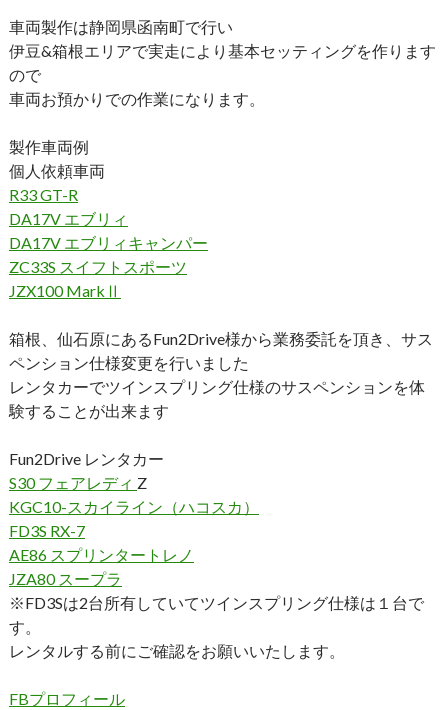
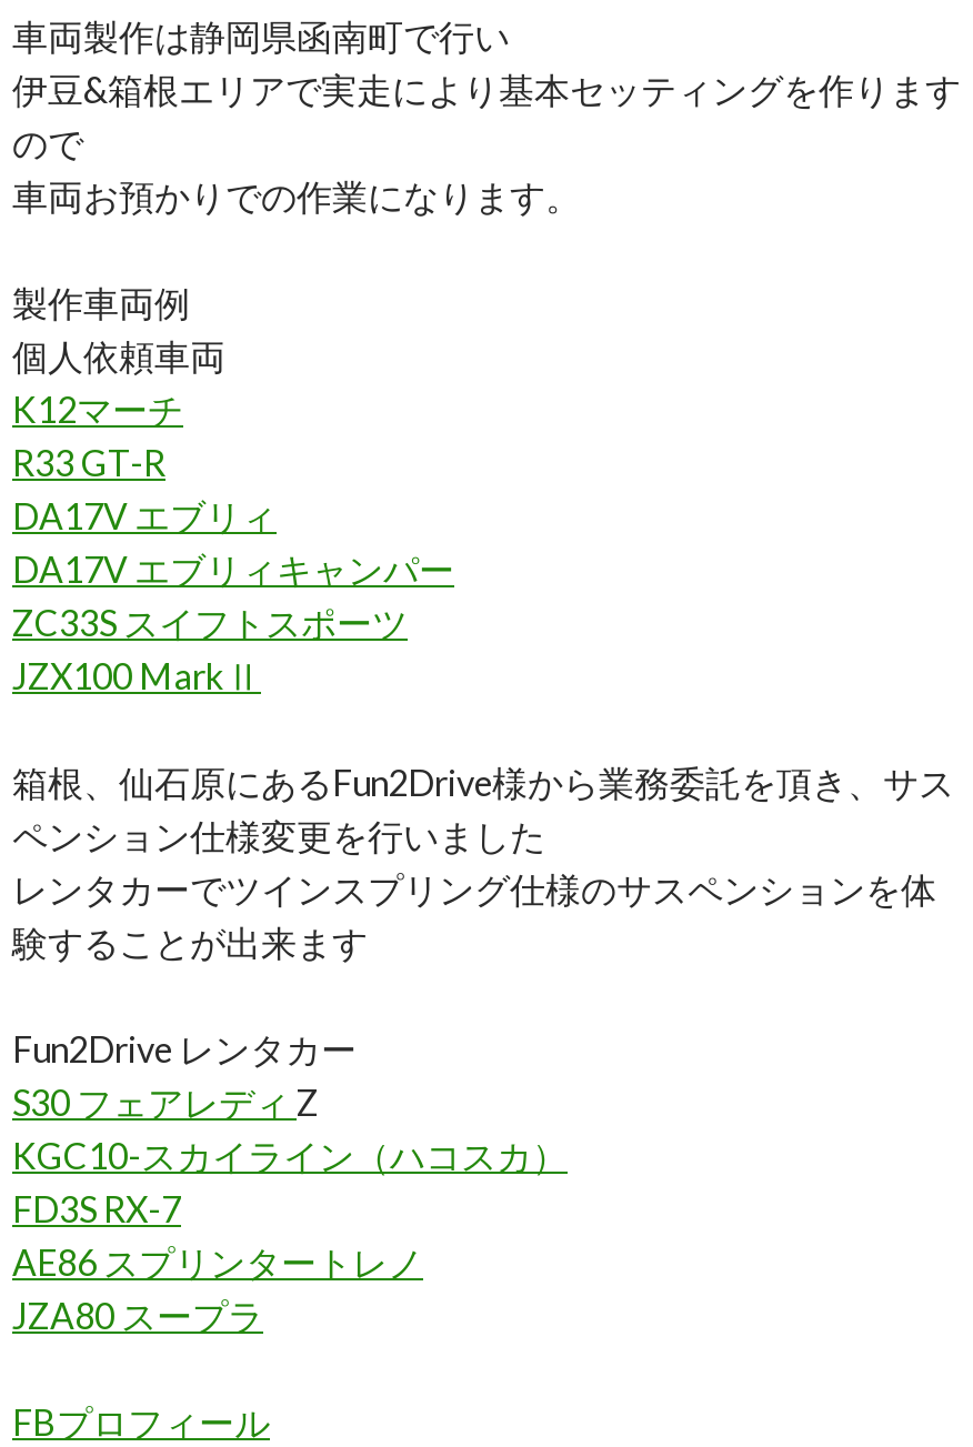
none -> [12,387,183,429] K12マーチ
moved [9,185,433,588] -> [12,440,954,1335]: R33 GT-R | DA17V エブリィ | DA17V エブリィキャンパー | ... | AE86 スプリンタートレノ | JZA80 スープラ
[9,593,424,660] ※FD3Sは2台所有していてツインスプリング仕様は１台で | す。 | レンタルする前にご確認をお願いいたします。 -> none

